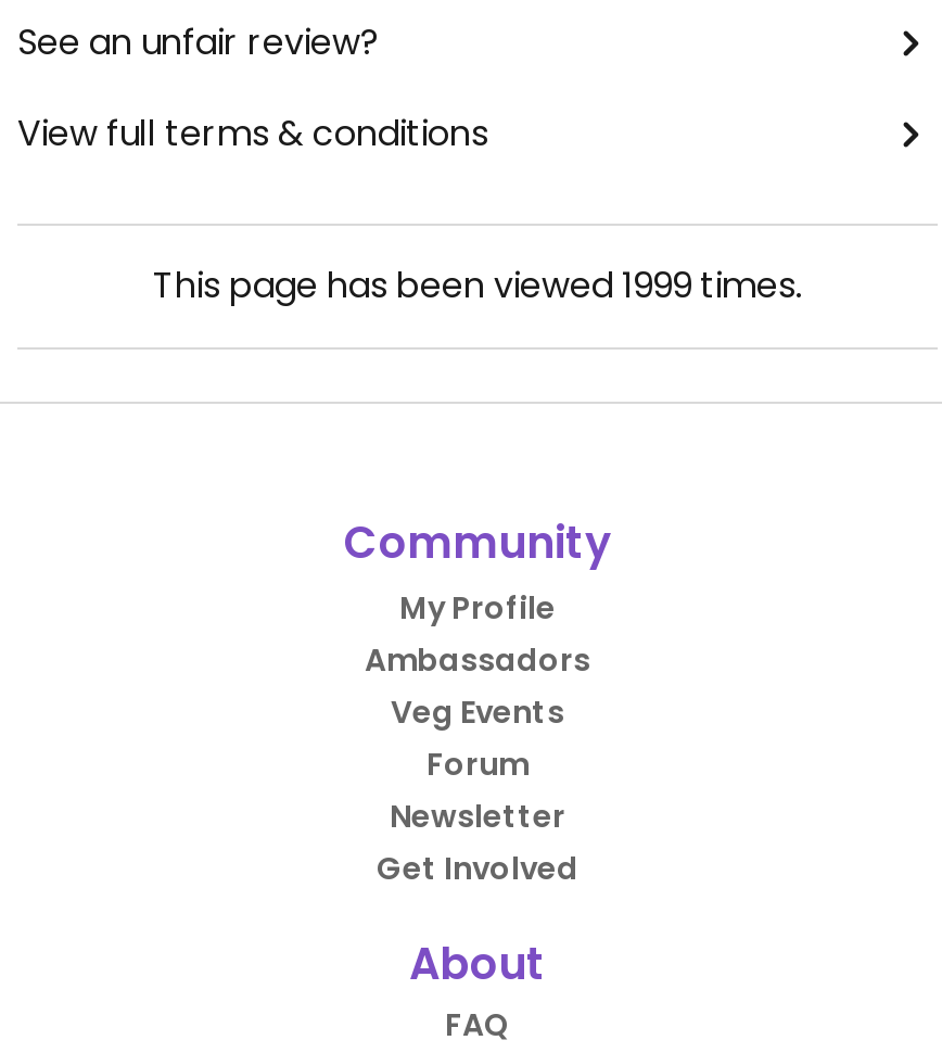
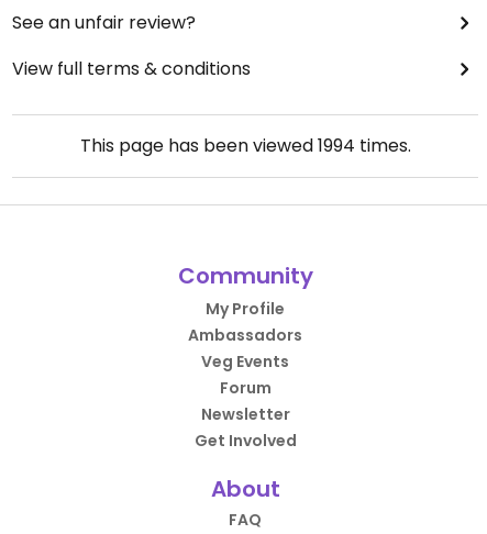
[153,261,802,311] This page has been viewed 1999 times. -> [80,133,411,158] This page has been viewed 1994 times.

